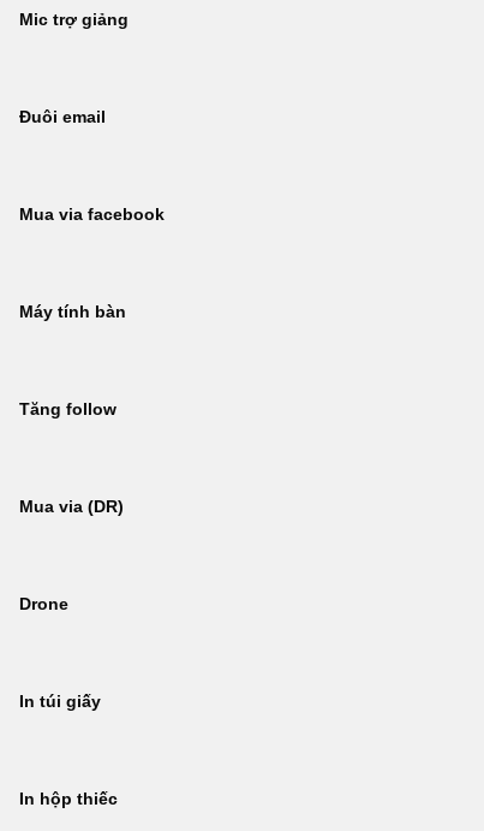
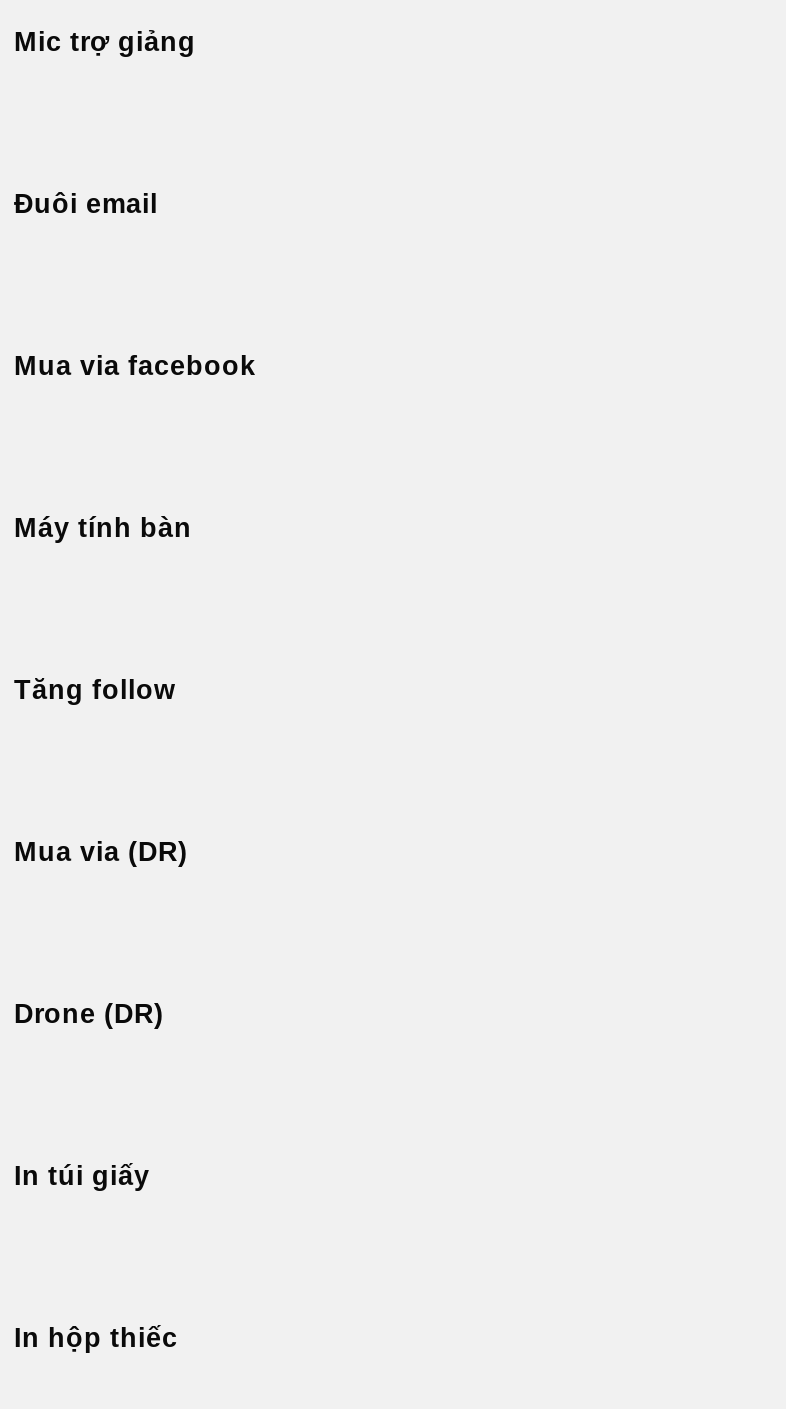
[19,596,68,614] Drone -> [14,999,164,1029] Drone (DR)

